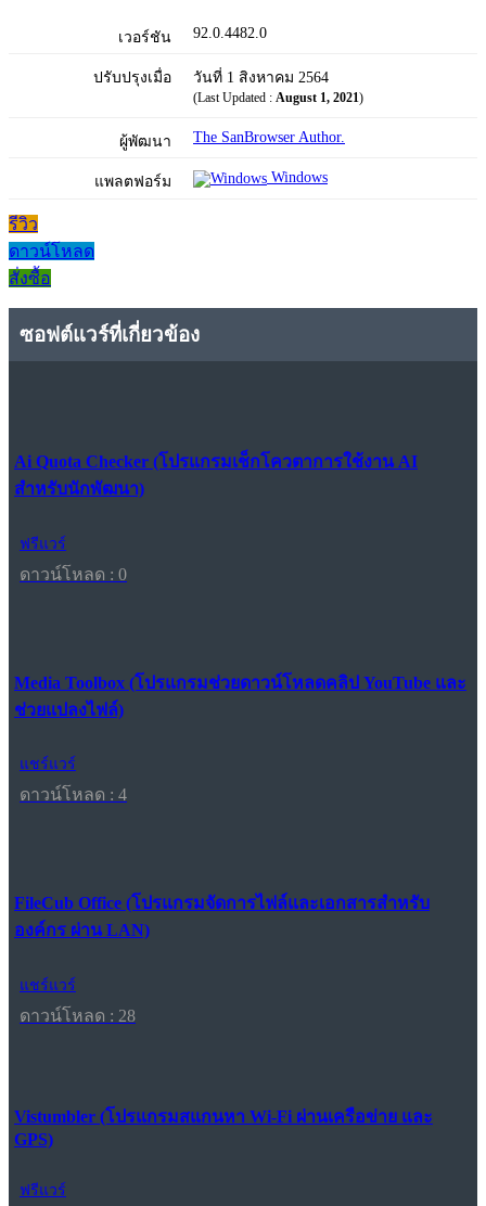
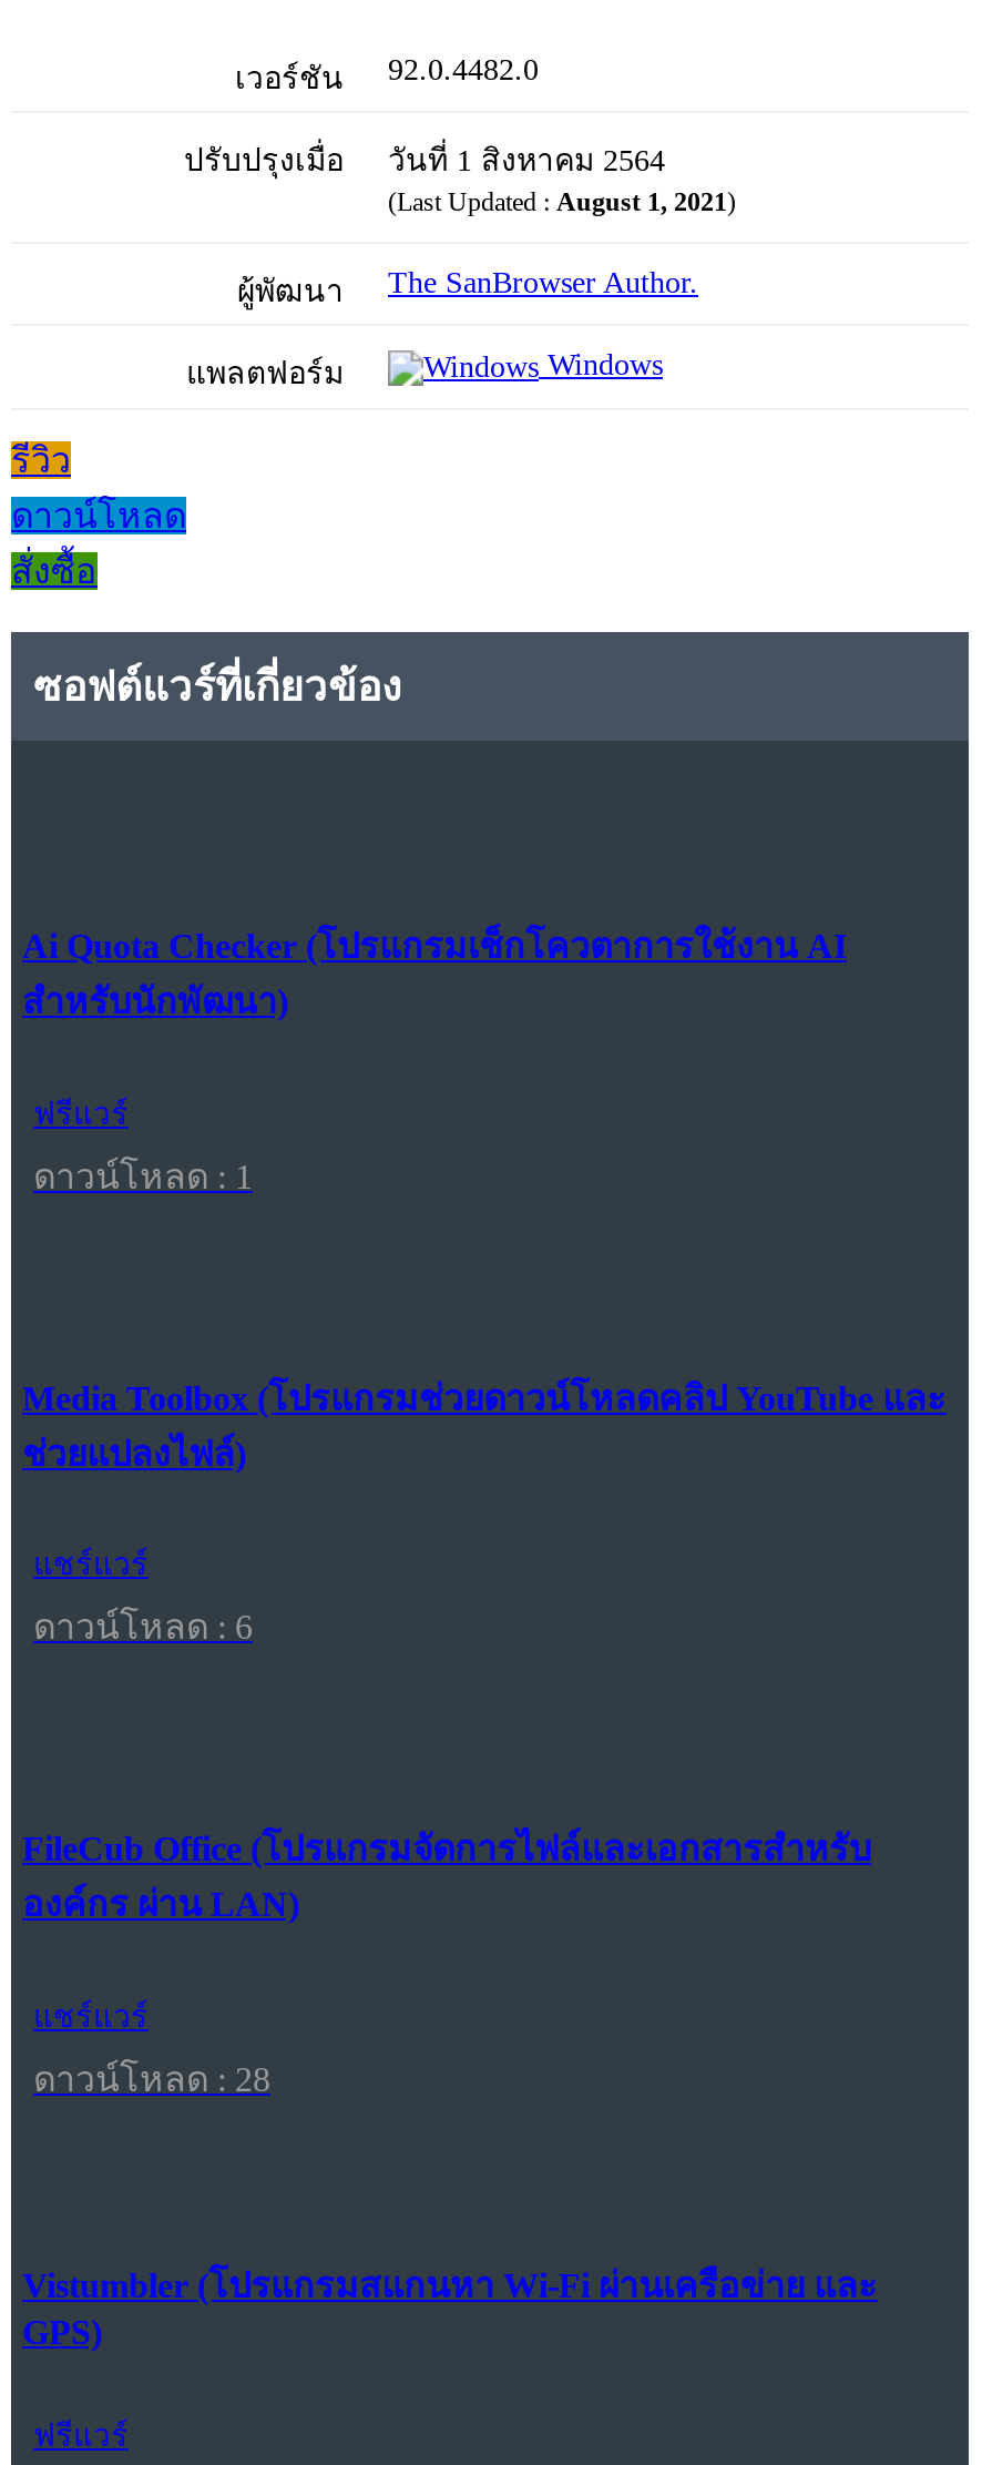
[20,565,127,583] ดาวน์โหลด : 0 -> [33,1157,253,1194] ดาวน์โหลด : 1
[20,785,127,804] ดาวน์โหลด : 4 -> [33,1608,253,1646] ดาวน์โหลด : 6

